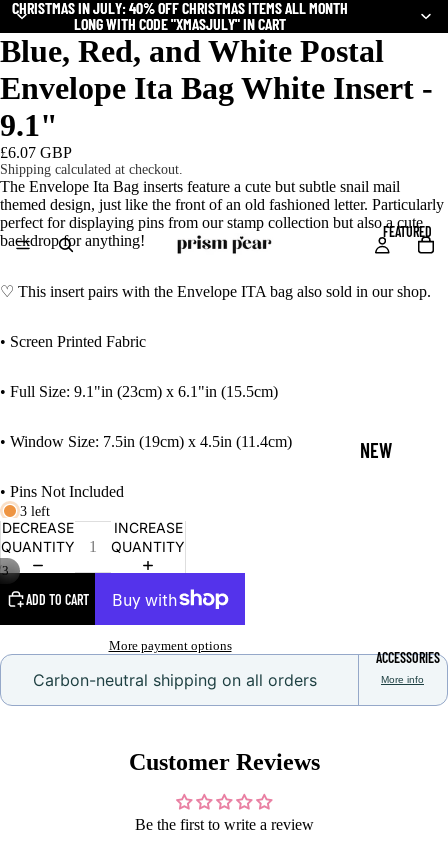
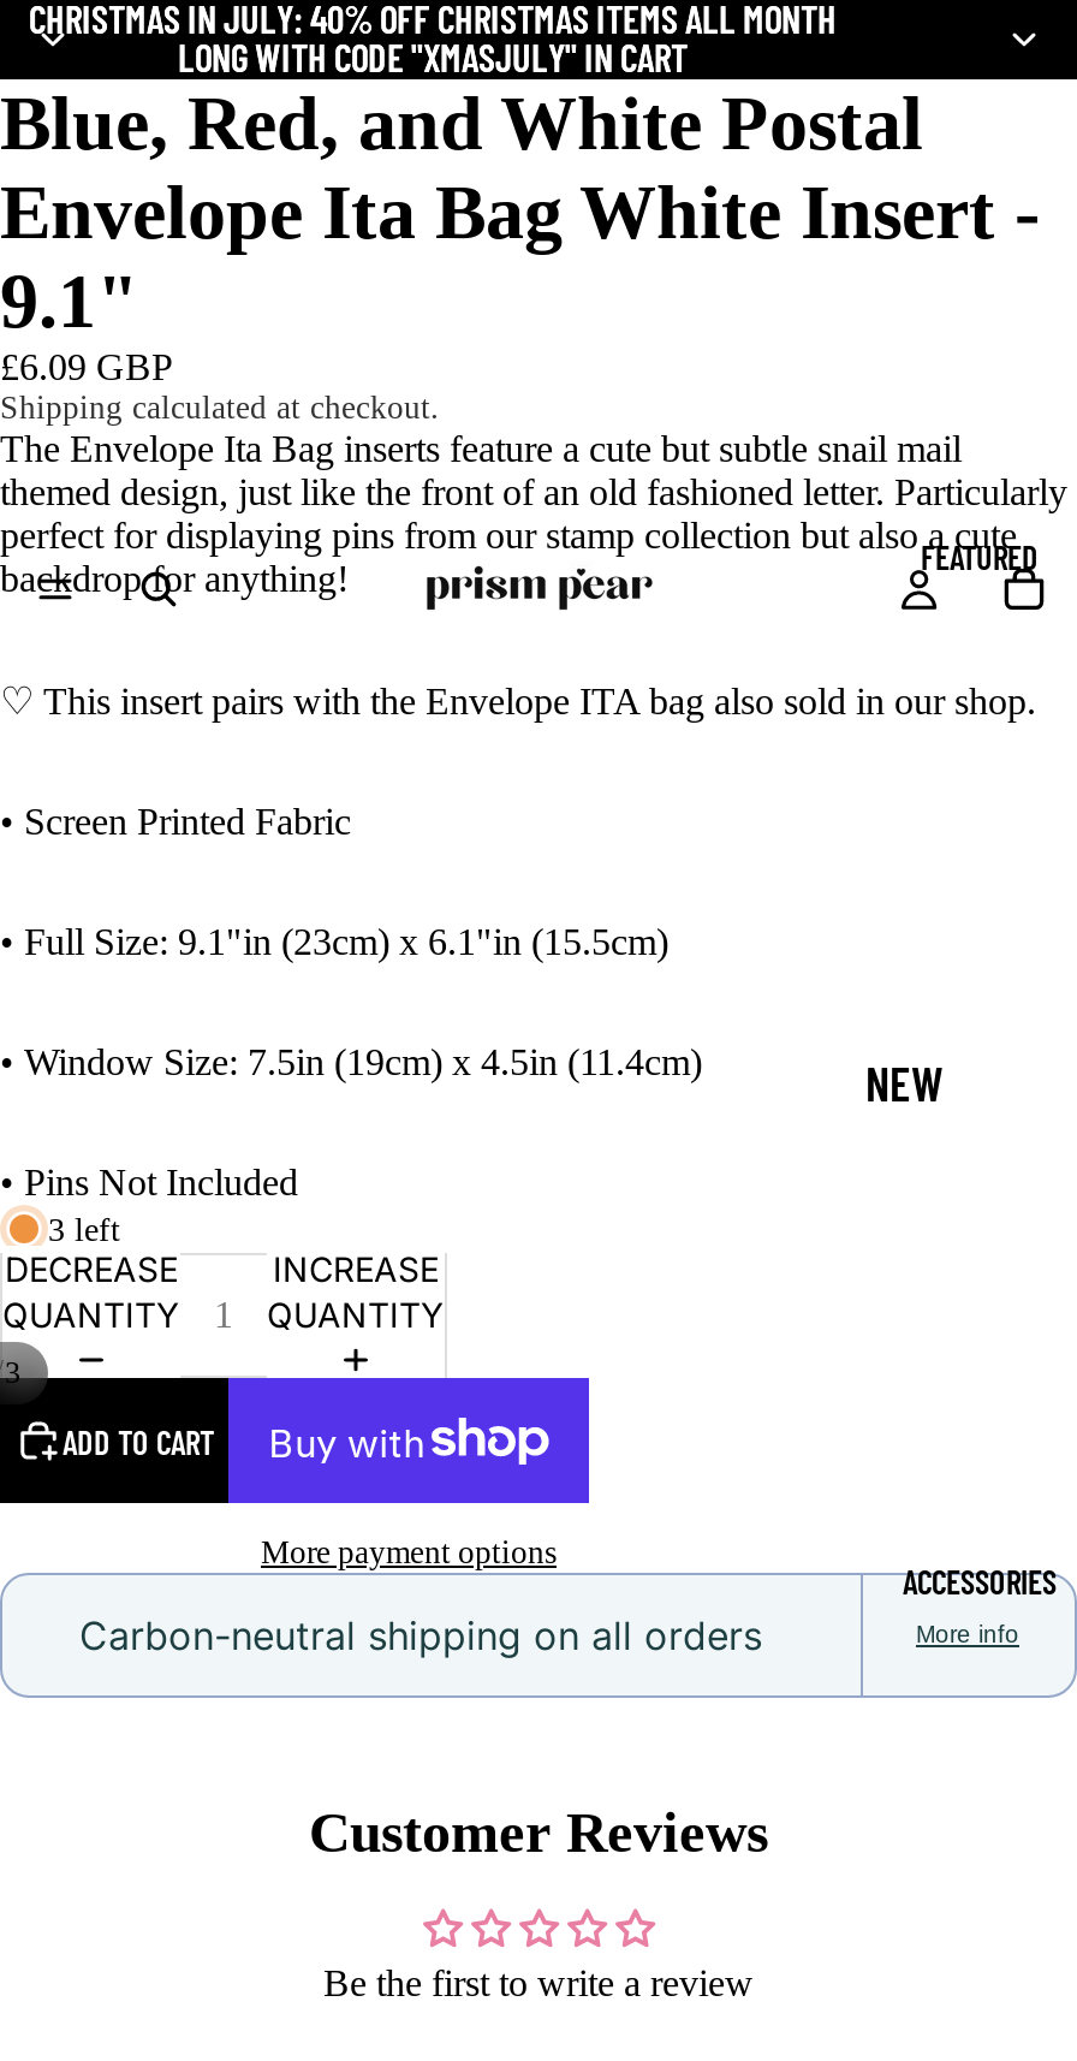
[0,144,72,161] £6.07 GBP -> [0,346,173,387] £6.09 GBP

